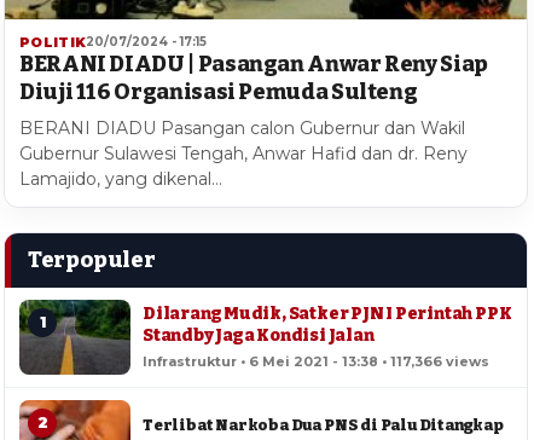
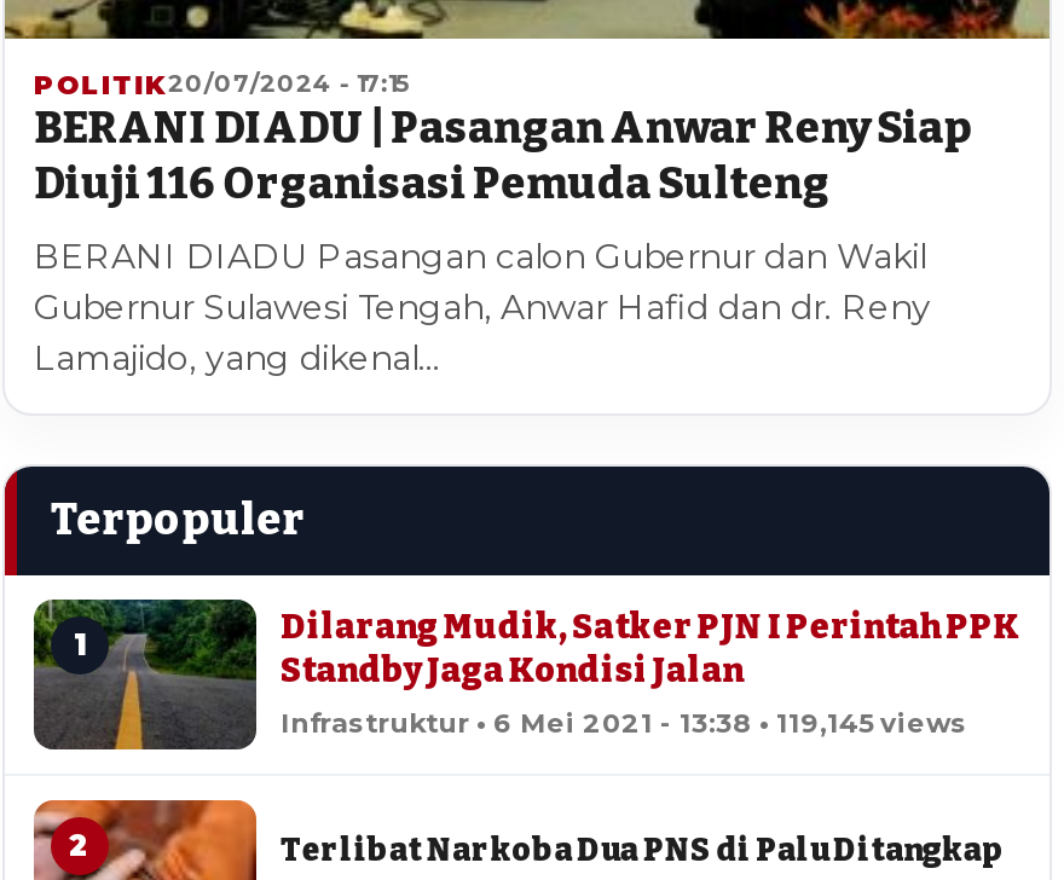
[143,354,489,370] Infrastruktur • 6 Mei 2021 - 13:38 • 117,366 views -> [281,707,967,741] Infrastruktur • 6 Mei 2021 - 13:38 • 119,145 views

